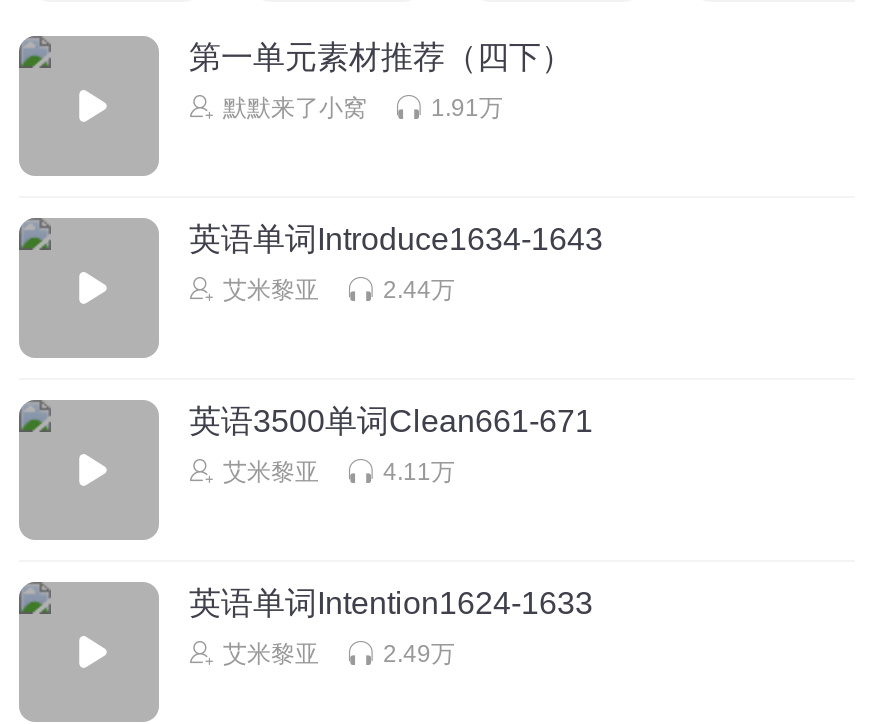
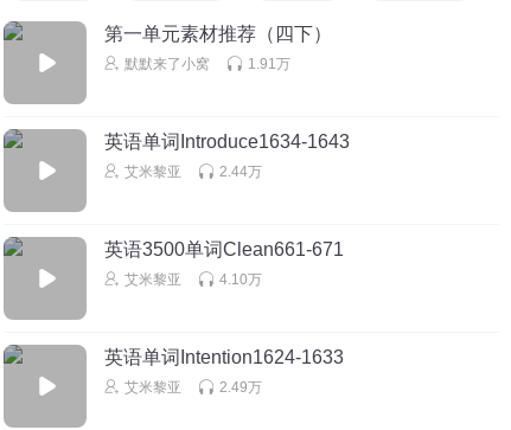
[383,457,455,485] 4.11万 -> [219,271,262,287] 4.10万

